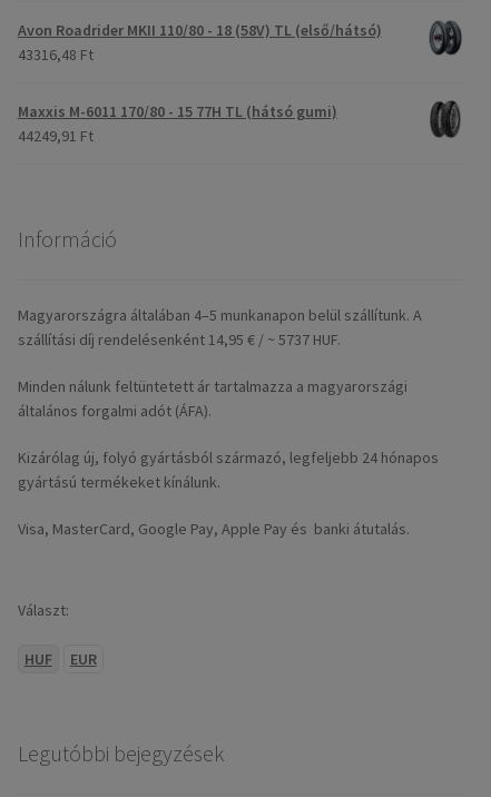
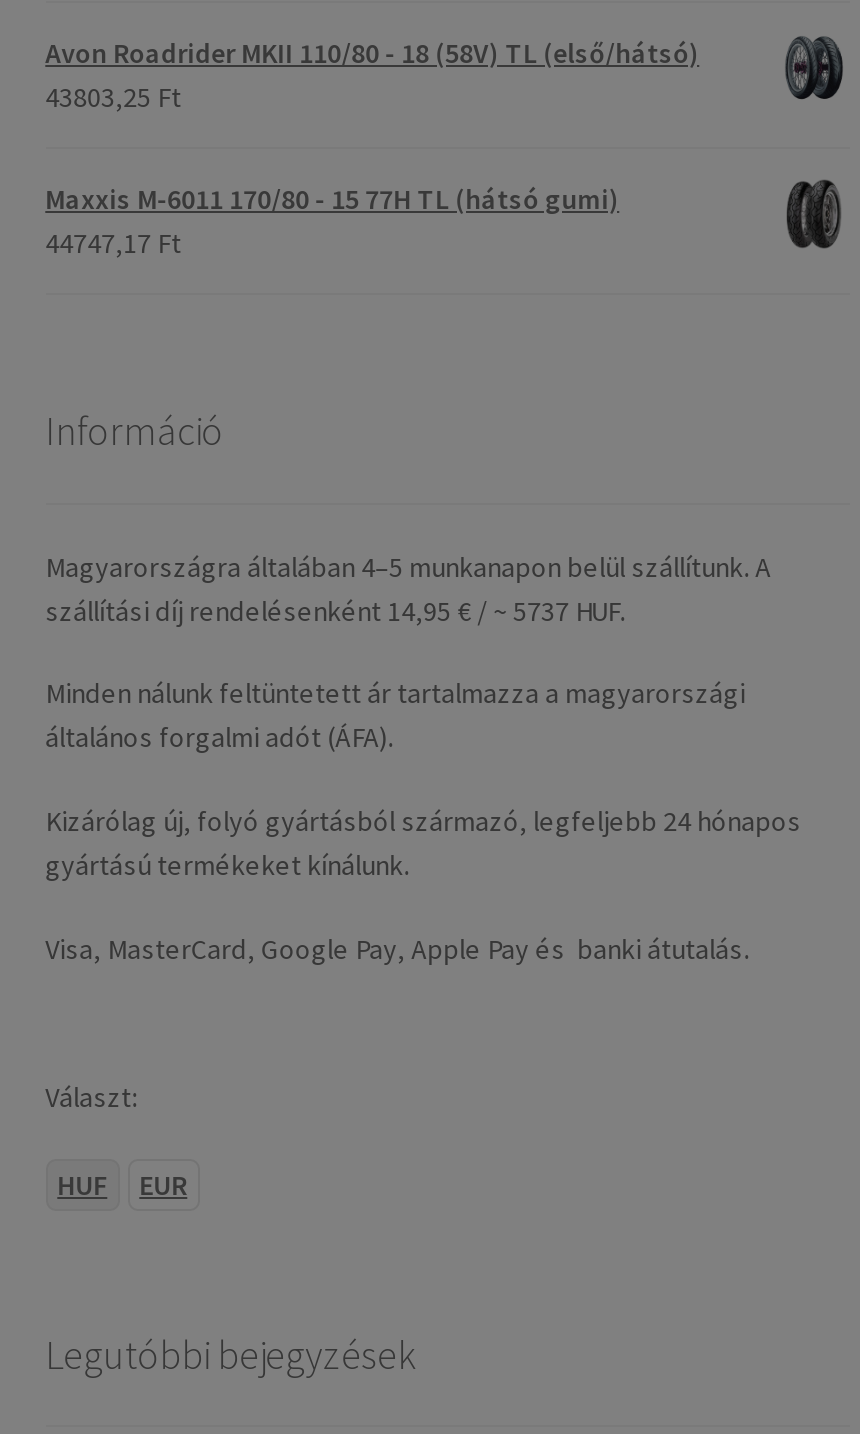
[17,44,93,64] 43316,48 Ft -> [45,79,181,115] 43803,25 Ft
[17,125,93,145] 44249,91 Ft -> [45,225,181,261] 44747,17 Ft

